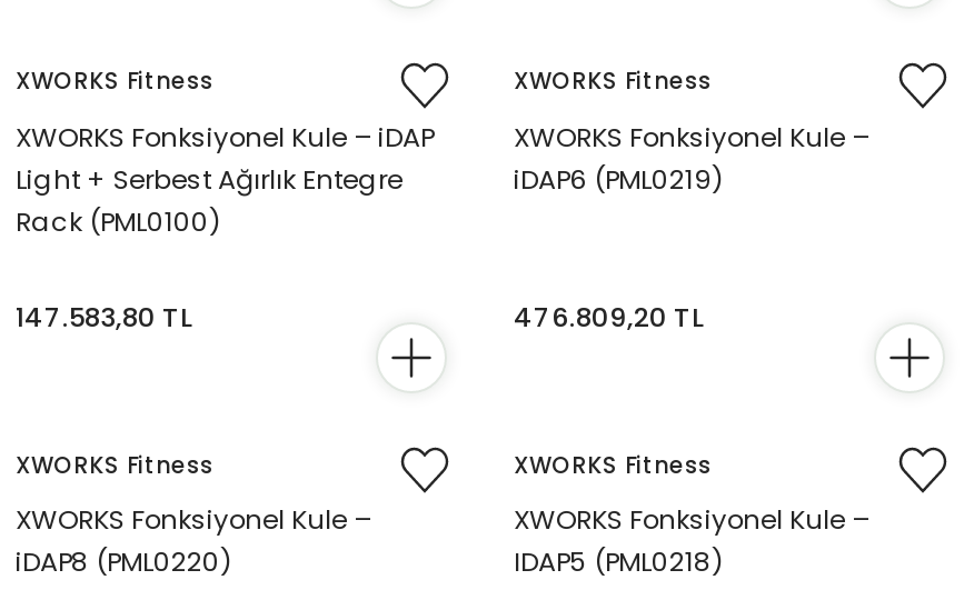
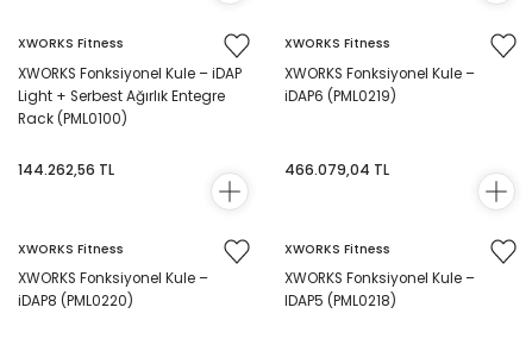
[16,299,191,335] 147.583,80 TL -> [18,160,114,179] 144.262,56 TL
[514,299,703,335] 476.809,20 TL -> [284,160,389,179] 466.079,04 TL

